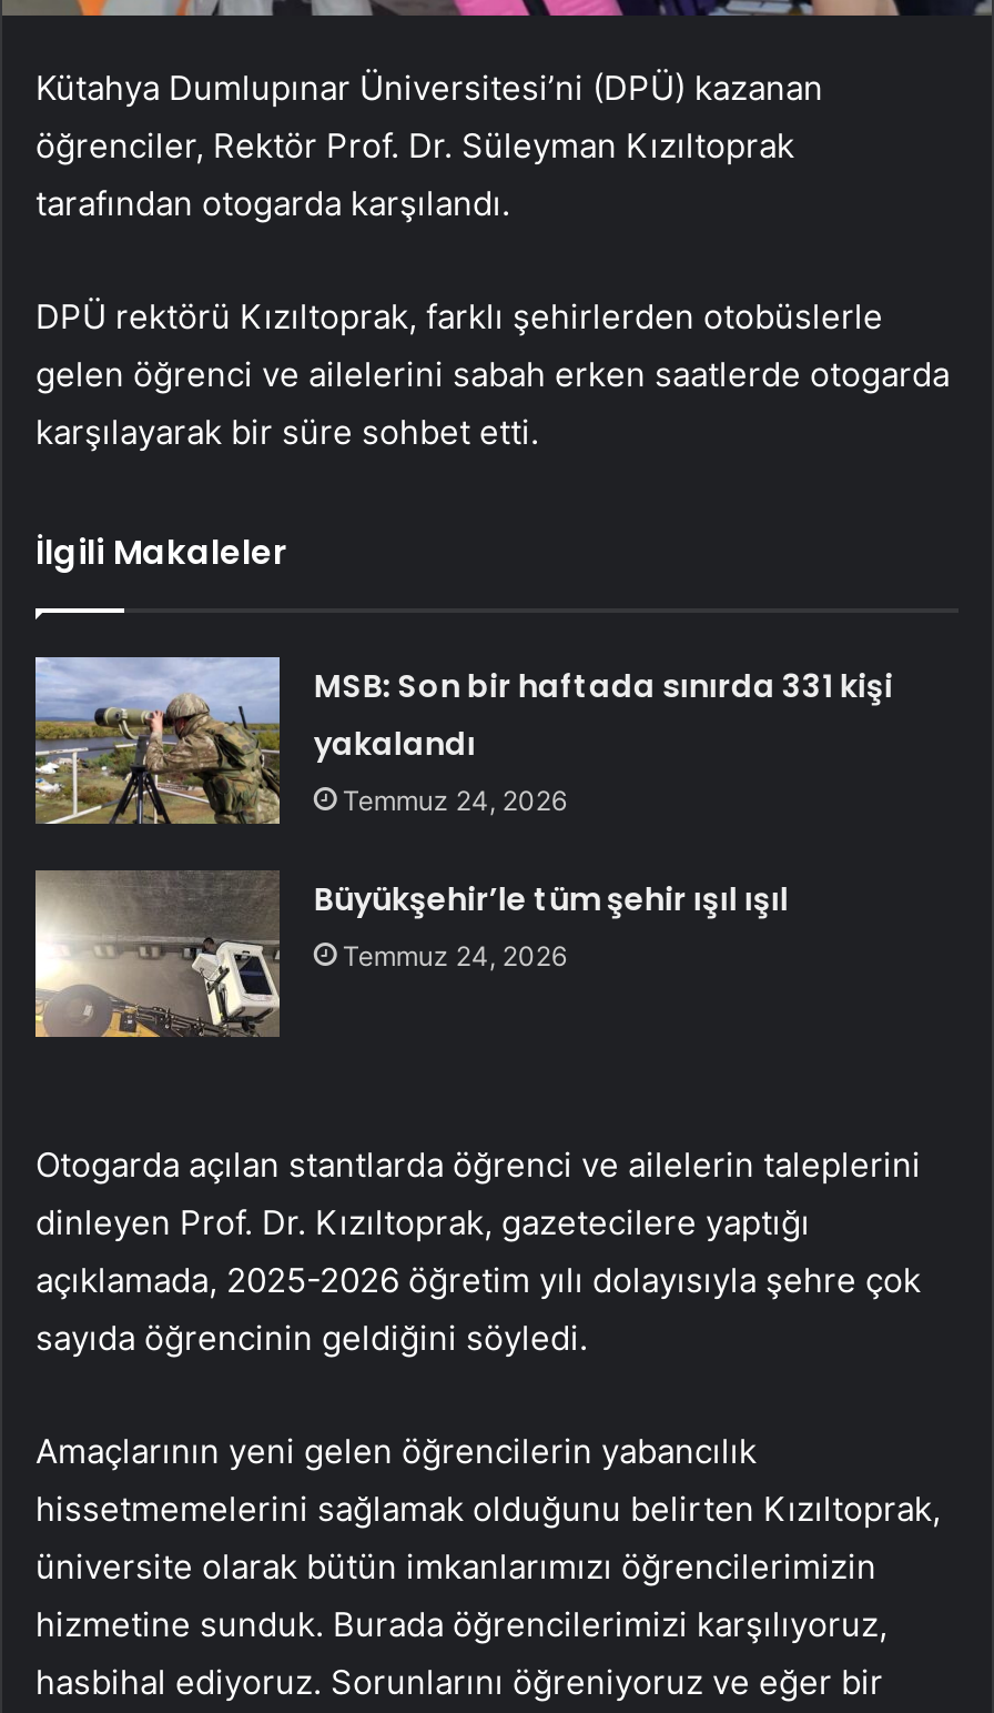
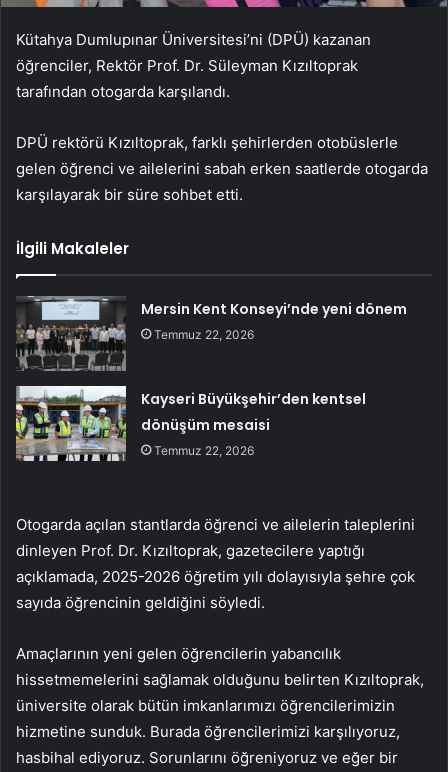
[33,655,893,826] [image] | MSB: Son bir haftada sınırda 331 kişi | yakalandı | Temmuz 24, 2026 -> [16,296,407,372] [image] | Mersin Kent Konseyi’nde yeni dönem | Temmuz 22, 2026
[33,857,788,1039] [image] | Büyükşehir’le tüm şehir ışıl ışıl | Temmuz 24, 2026 -> [15,385,366,467] [image] | Kayseri Büyükşehir’den kentsel | dönüşüm mesaisi | Temmuz 22, 2026

